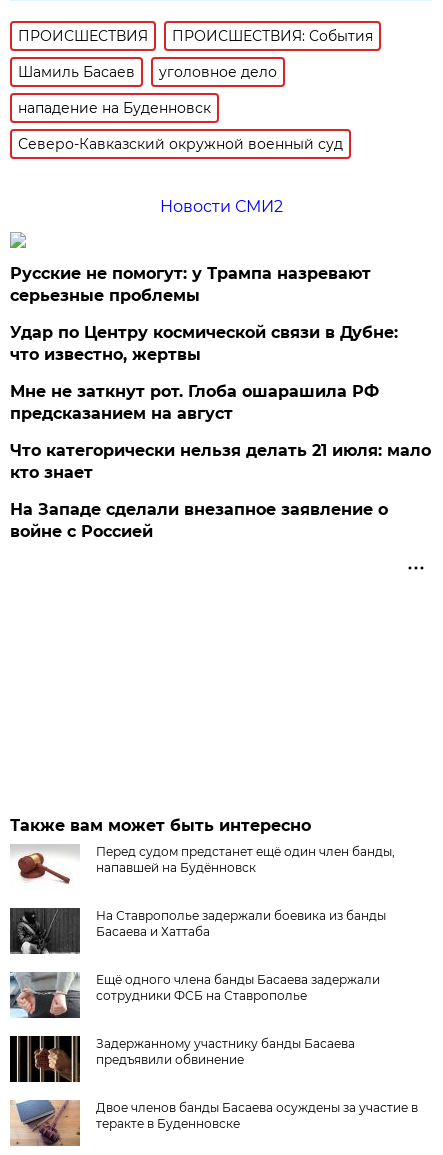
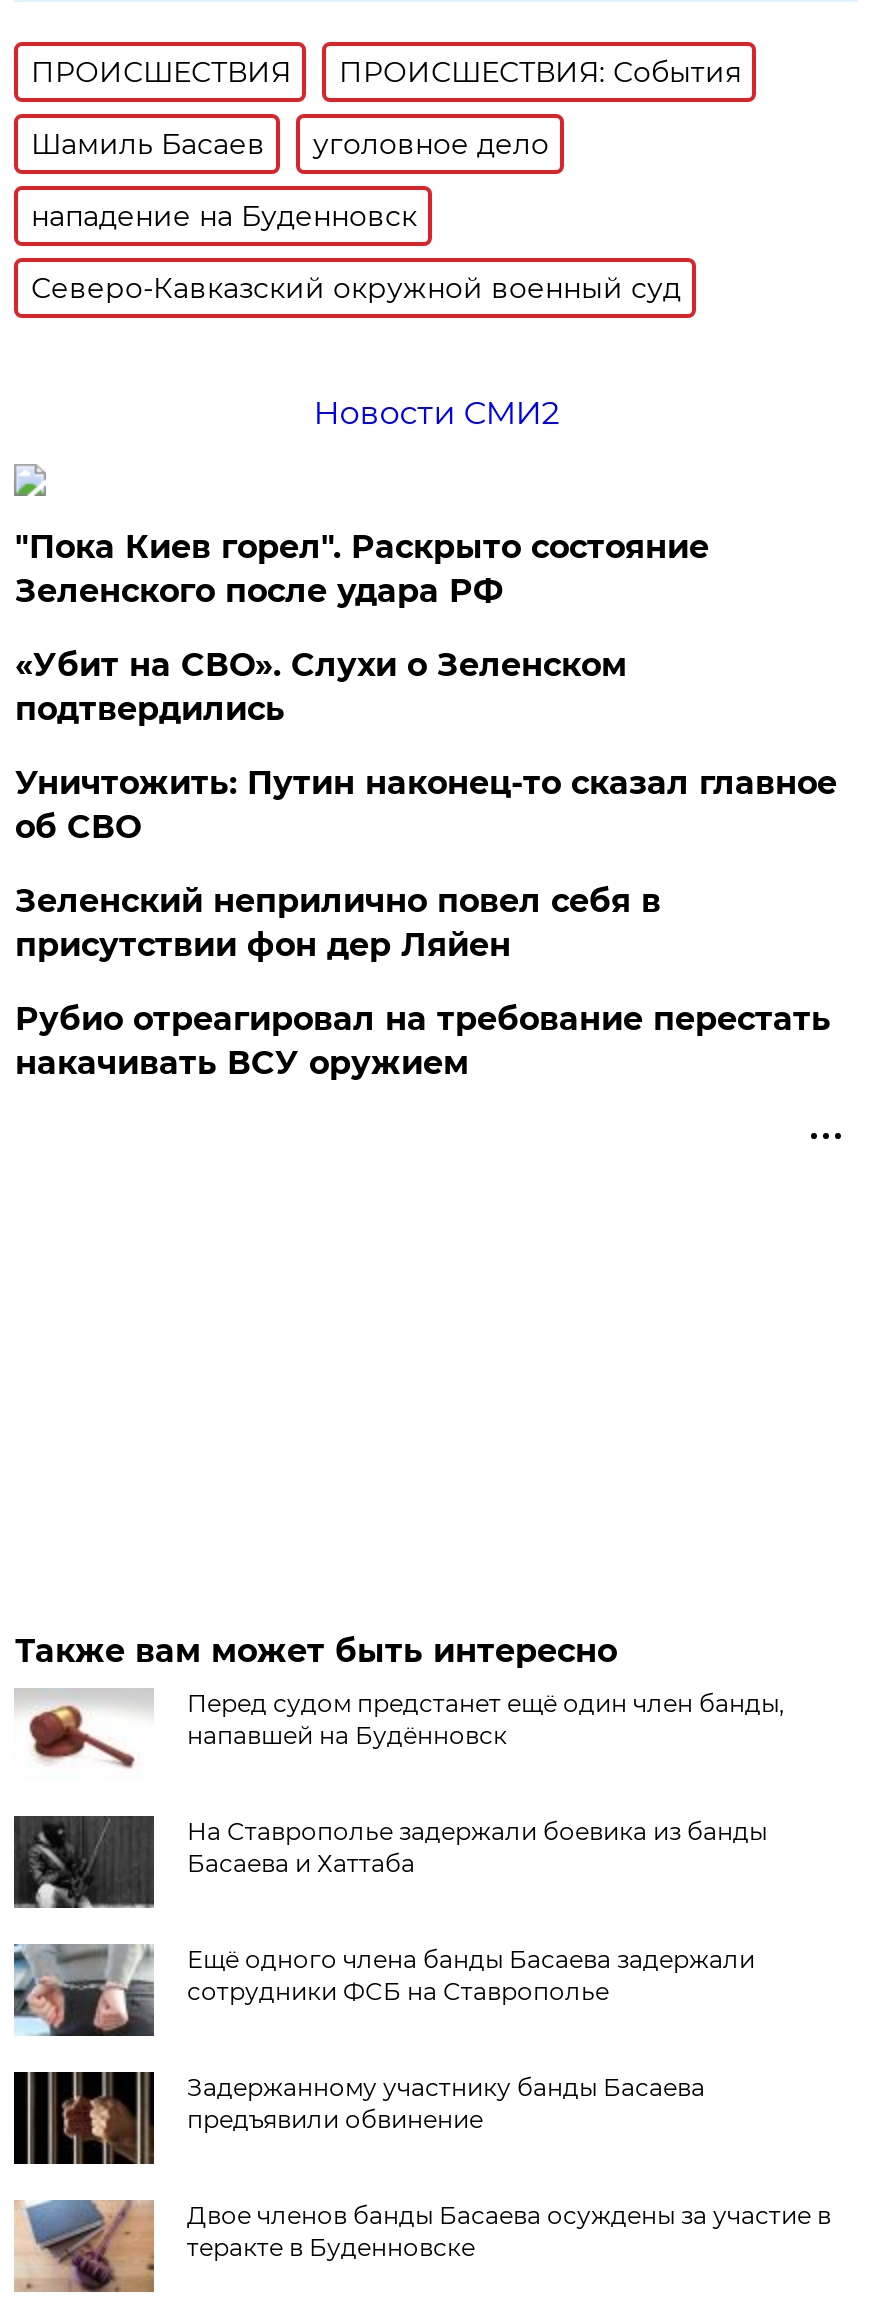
[10,264,371,305] Русские не помогут: у Трампа назревают | серьезные проблемы -> [15,528,709,610] "Пока Киев горел". Раскрыто состояние | Зеленского после удара РФ
[10,323,398,364] Удар по Центру космической связи в Дубне: | что известно, жертвы -> [15,646,627,728] «Убит на СВО». Слухи о Зеленском | подтвердились
[10,382,379,423] Мне не заткнут рот. Глоба ошарашила РФ | предсказанием на август -> [15,764,837,846] Уничтожить: Путин наконец-то сказал главное | об СВО
[10,441,431,482] Что категорически нельзя делать 21 июля: мало | кто знает -> [15,882,661,964] Зеленский неприлично повел cебя в | присутствии фон дер Ляйен
[10,500,388,541] На Западе сделали внезапное заявление о | войне с Россией -> [15,1000,831,1082] Рубио отреагировал на требование перестать | накачивать ВСУ оружием

